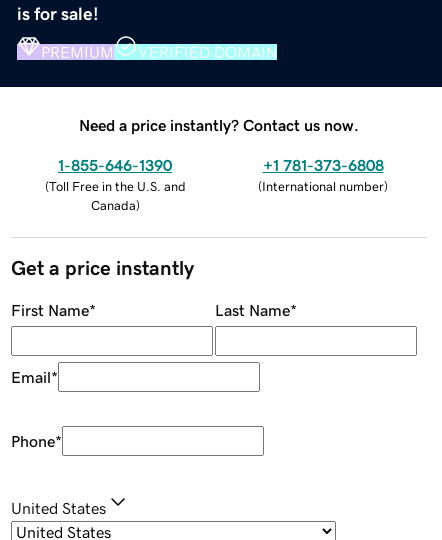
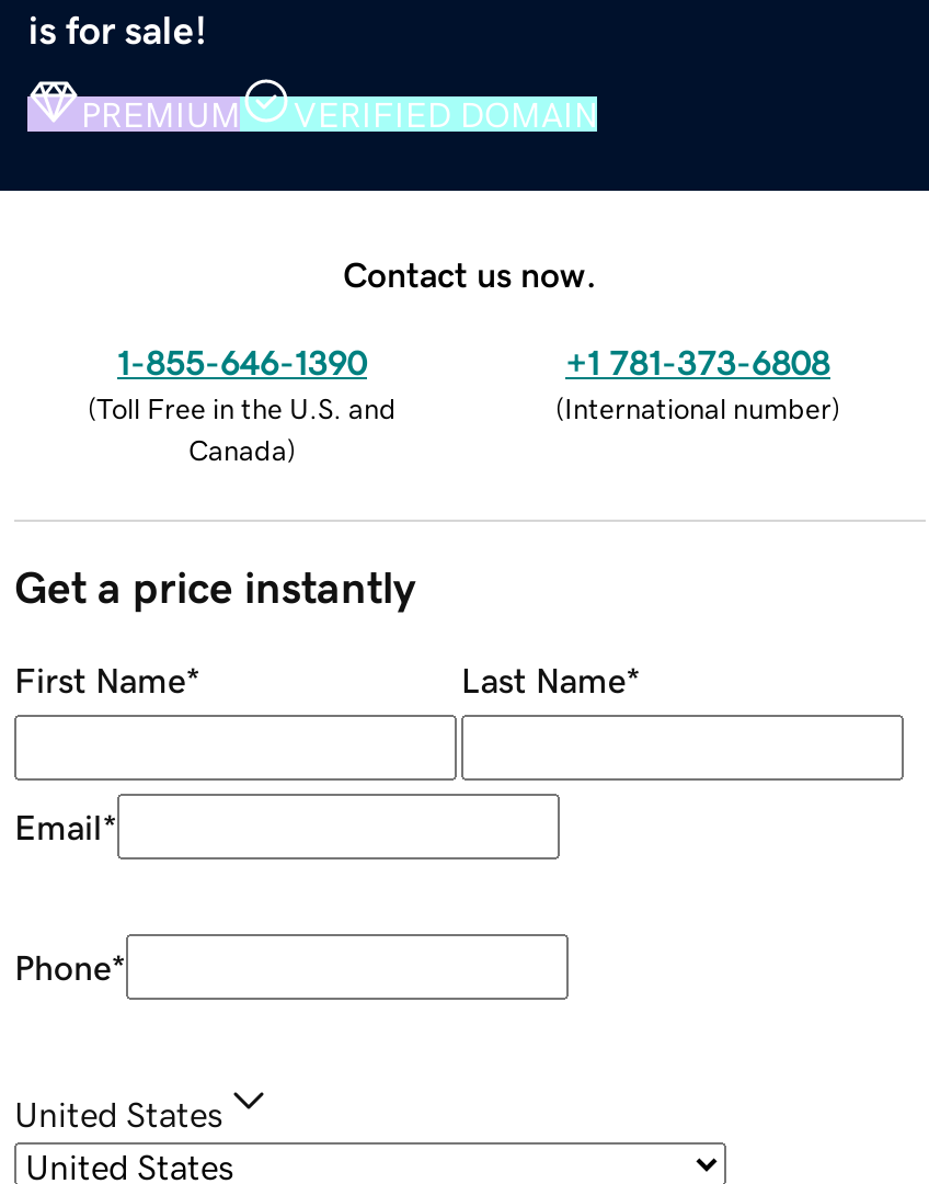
[79,117,359,133] Need a price instantly? Contact us now. -> [343,256,597,291] Contact us now.

